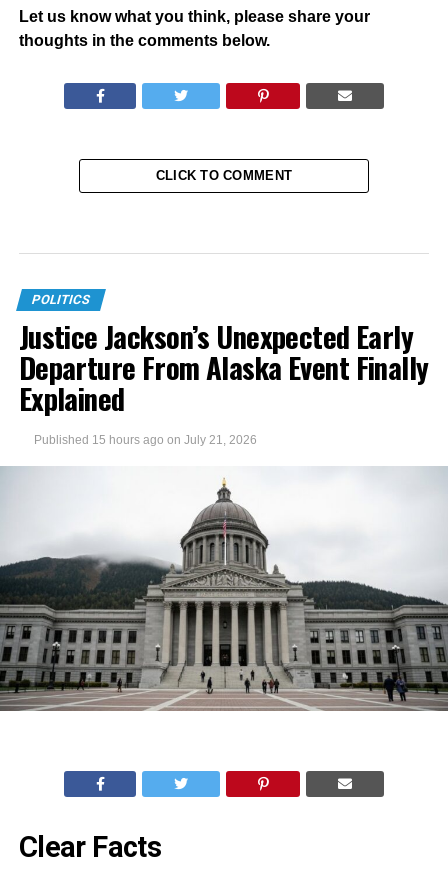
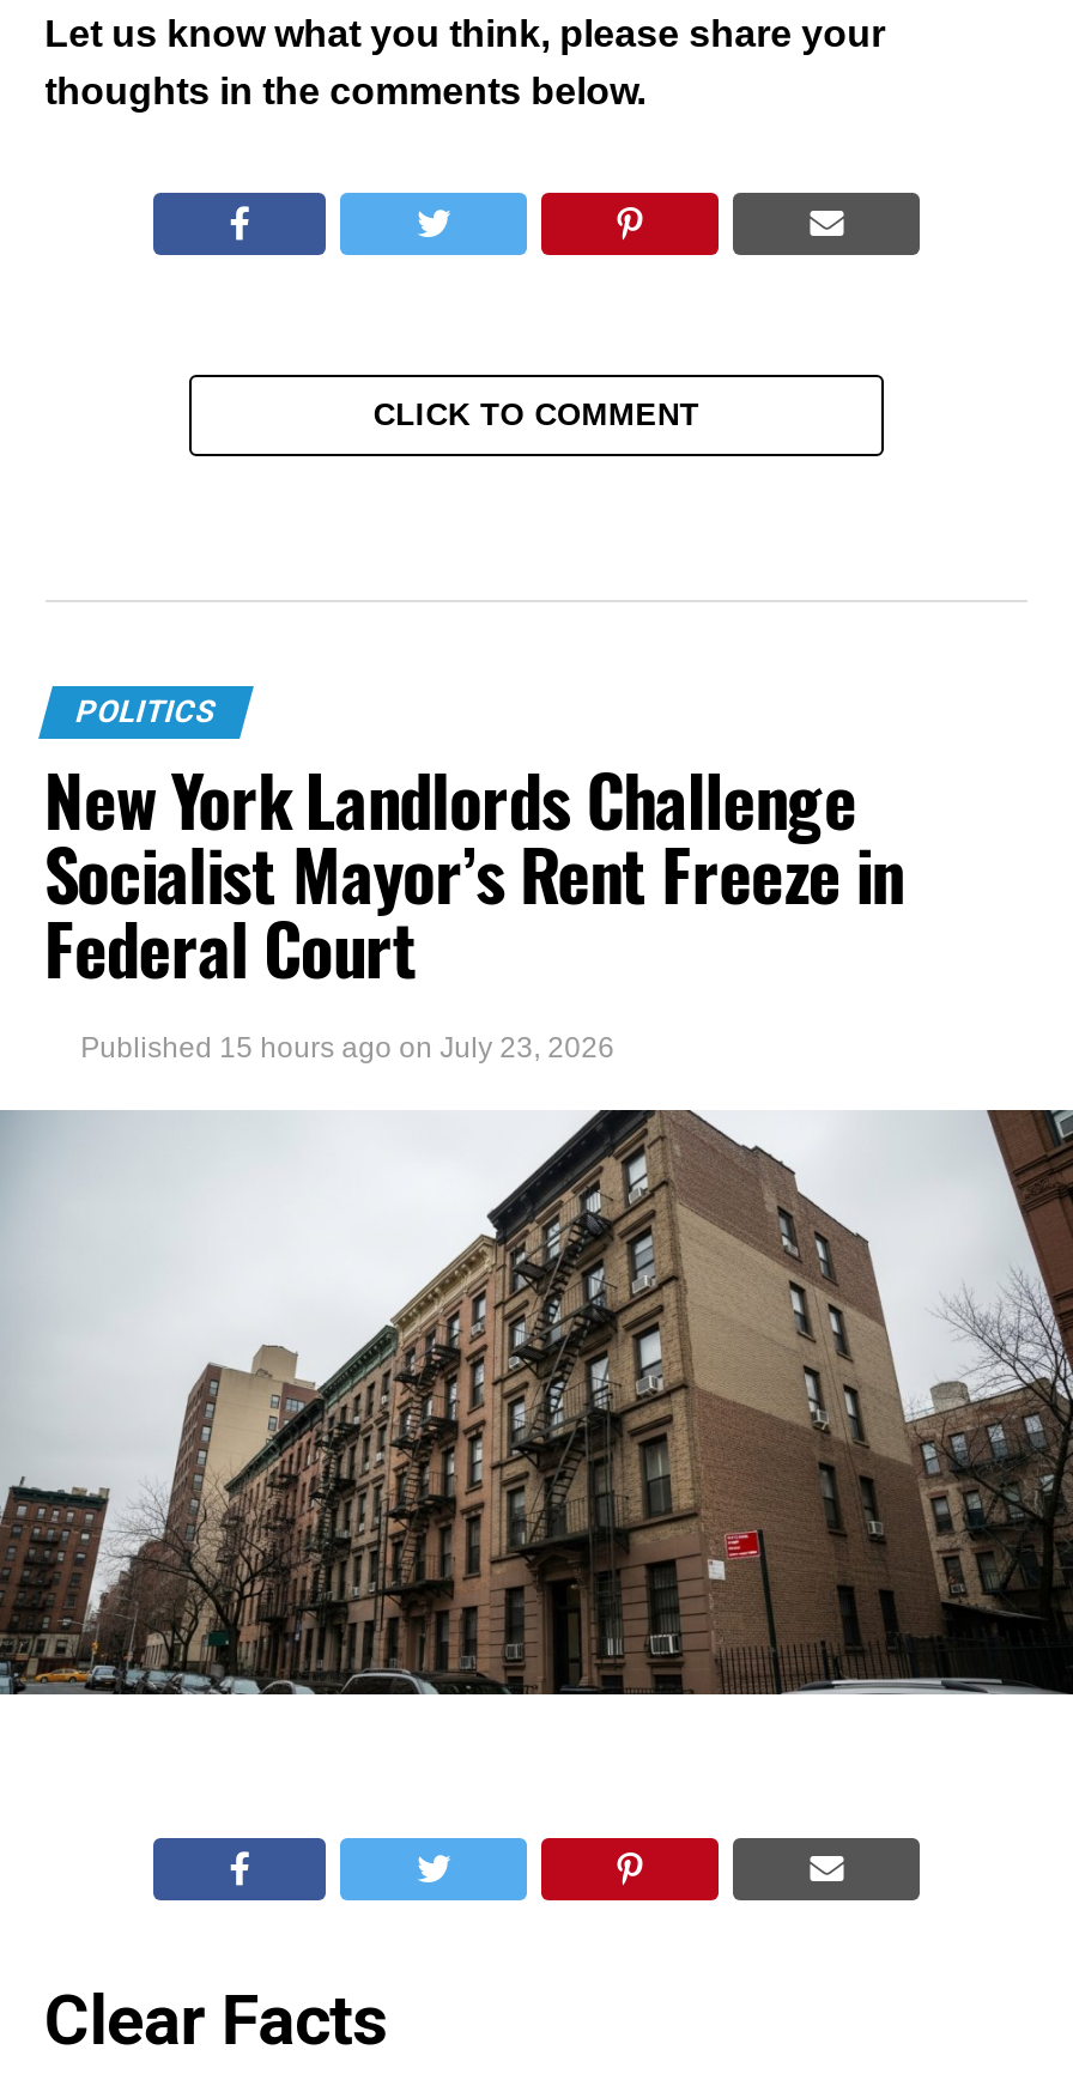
[19,315,428,447] Justice Jackson’s Unexpected Early | Departure From Alaska Event Finally | Explained | Published 15 hours ago on July 21, 2026 -> [45,748,903,1064] New York Landlords Challenge | Socialist Mayor’s Rent Freeze in | Federal Court | Published 15 hours ago on July 23, 2026
[3,466,445,711] [image] -> [7,1106,1066,1696] [image]

